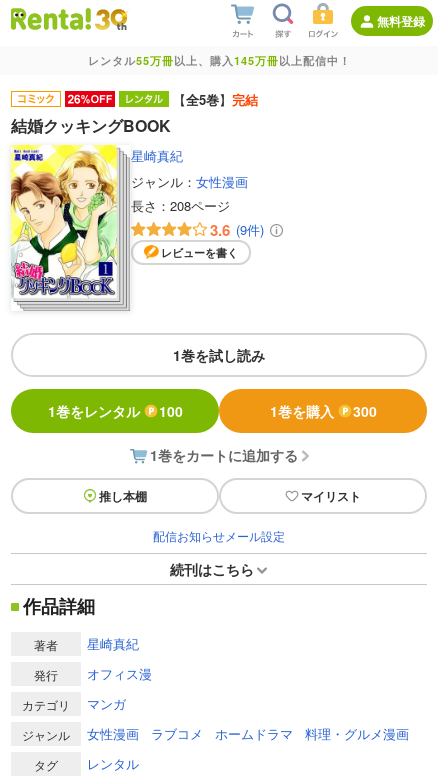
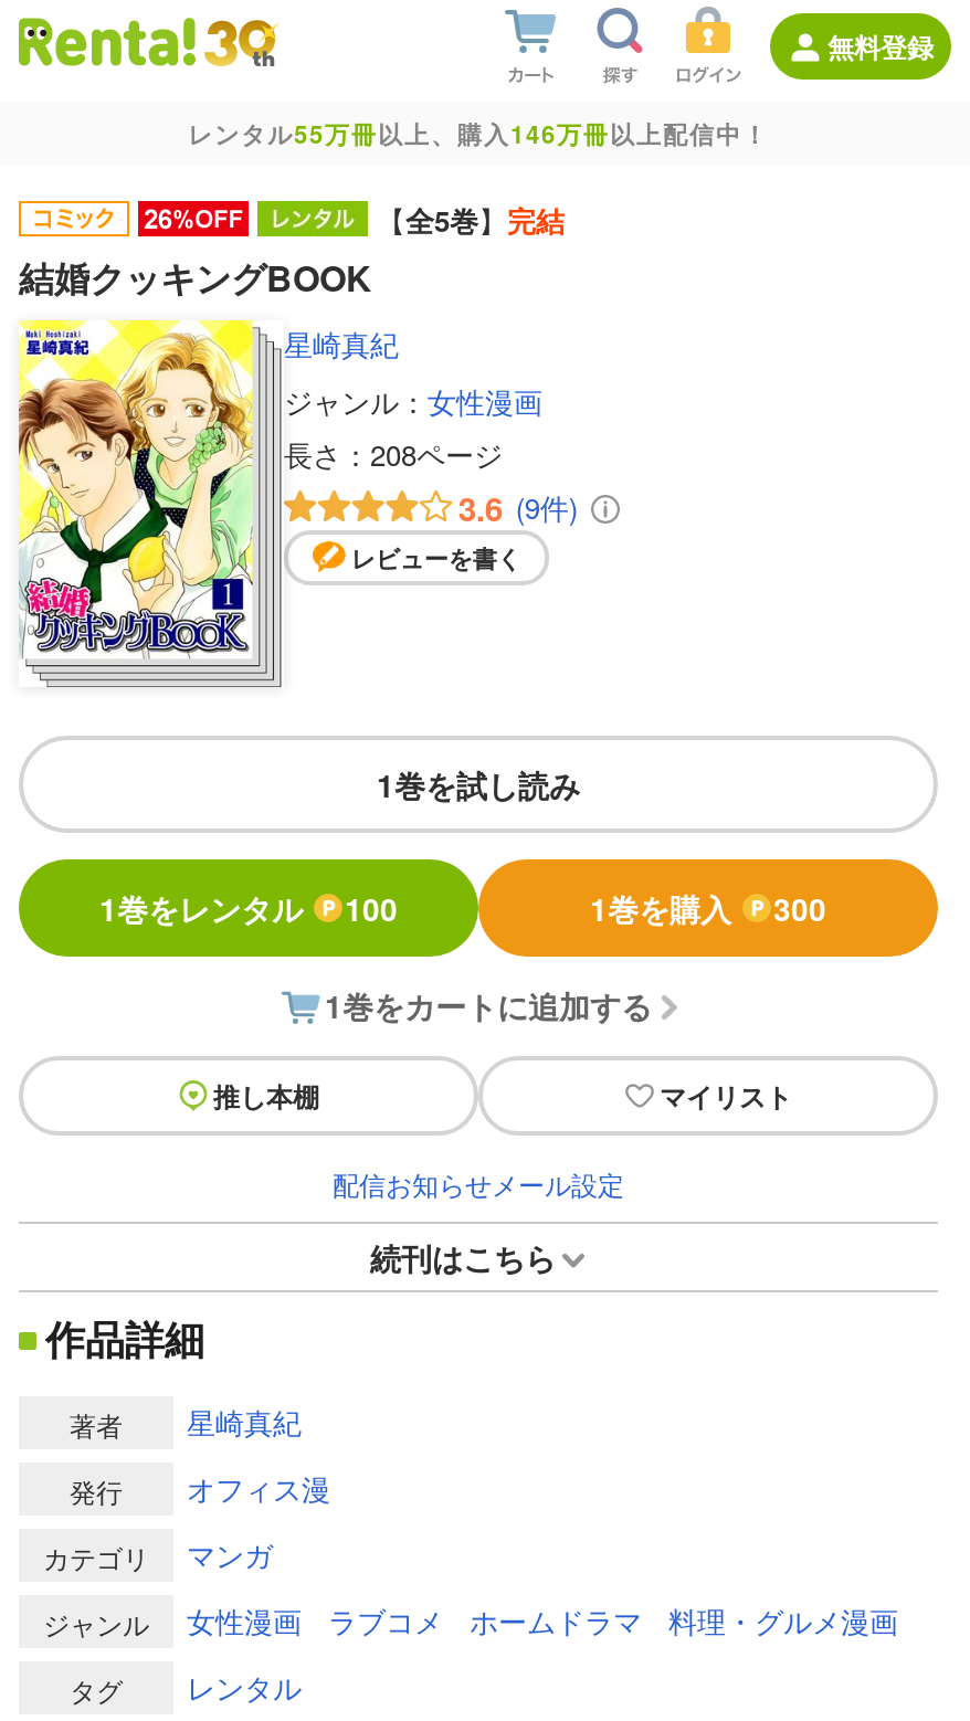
[87,53,350,68] レンタル55万冊以上、購入145万冊以上配信中！ -> [188,117,769,150] レンタル55万冊以上、購入146万冊以上配信中！

